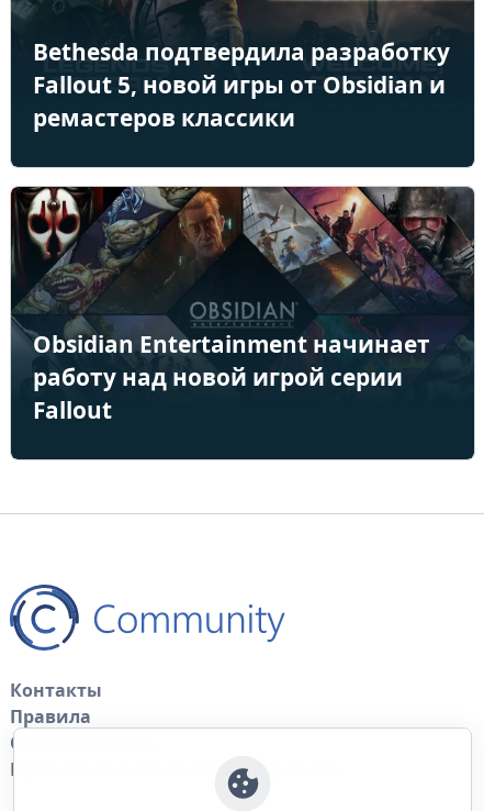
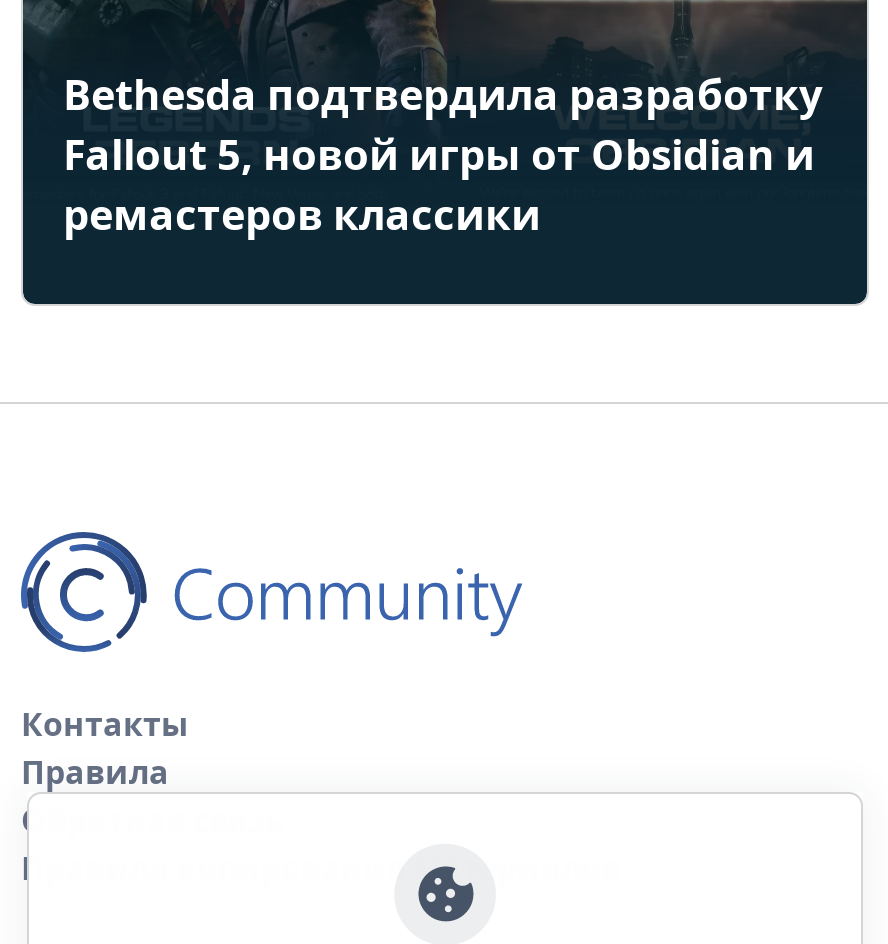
[10,186,474,426] [image] | Obsidian Entertainment начинает | работу над новой игрой серии | Fallout -> none

